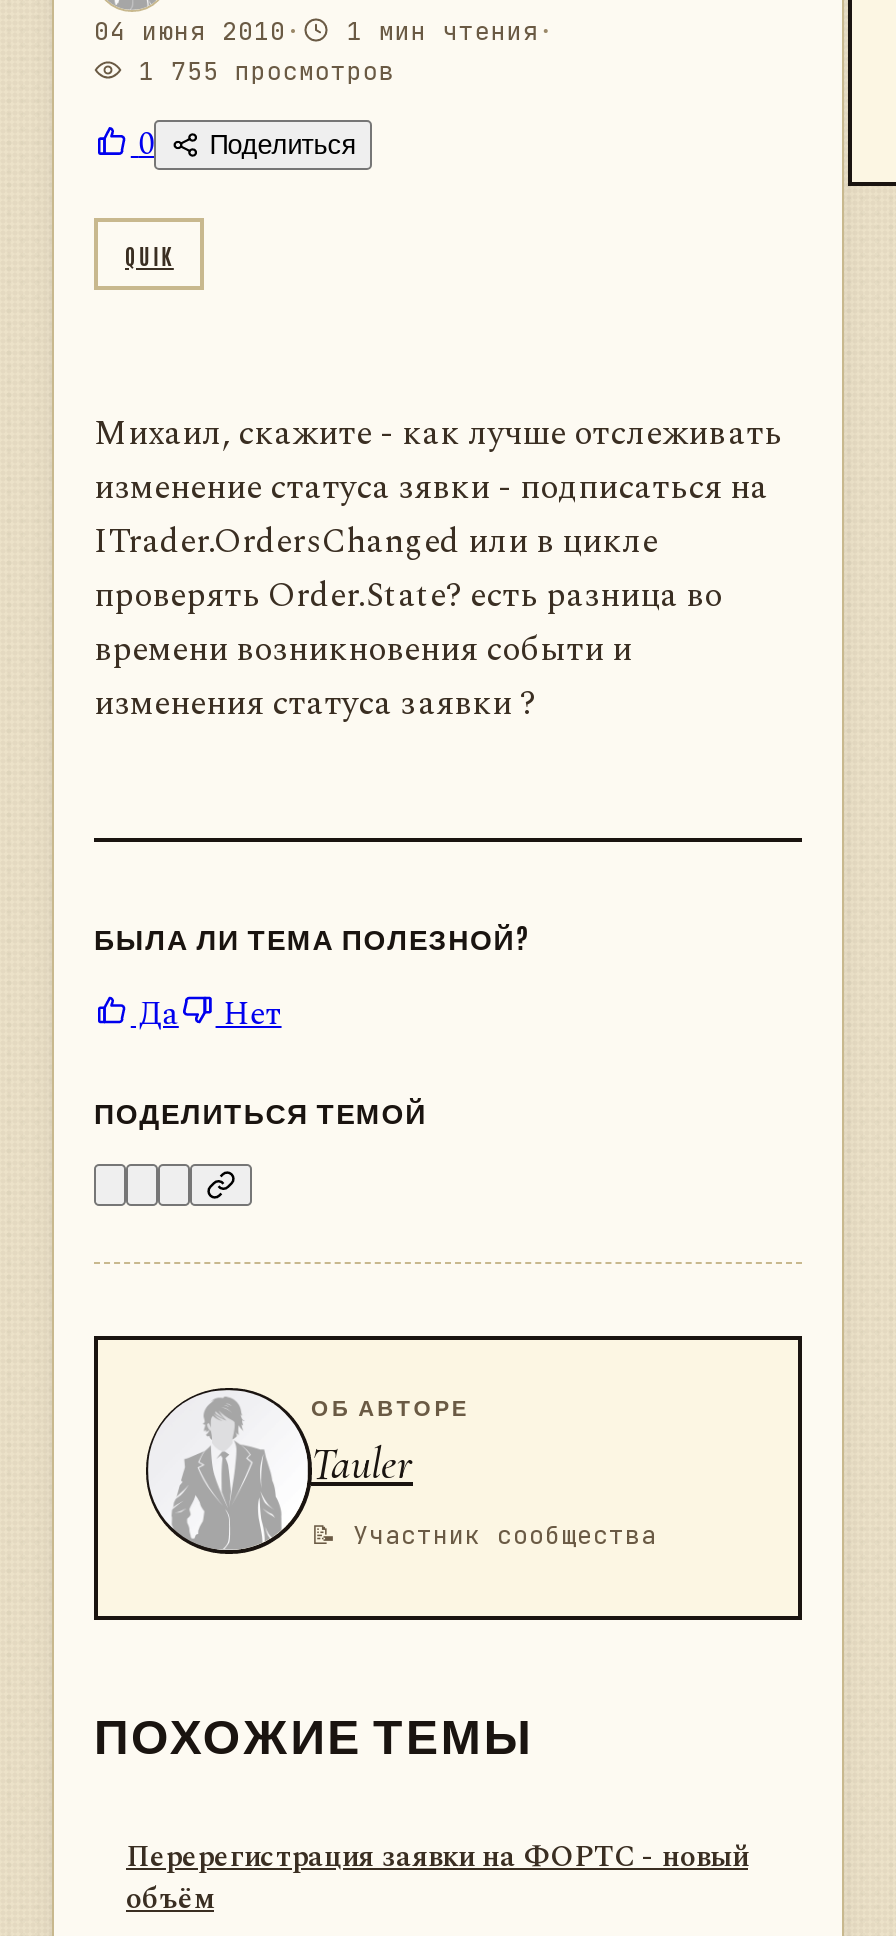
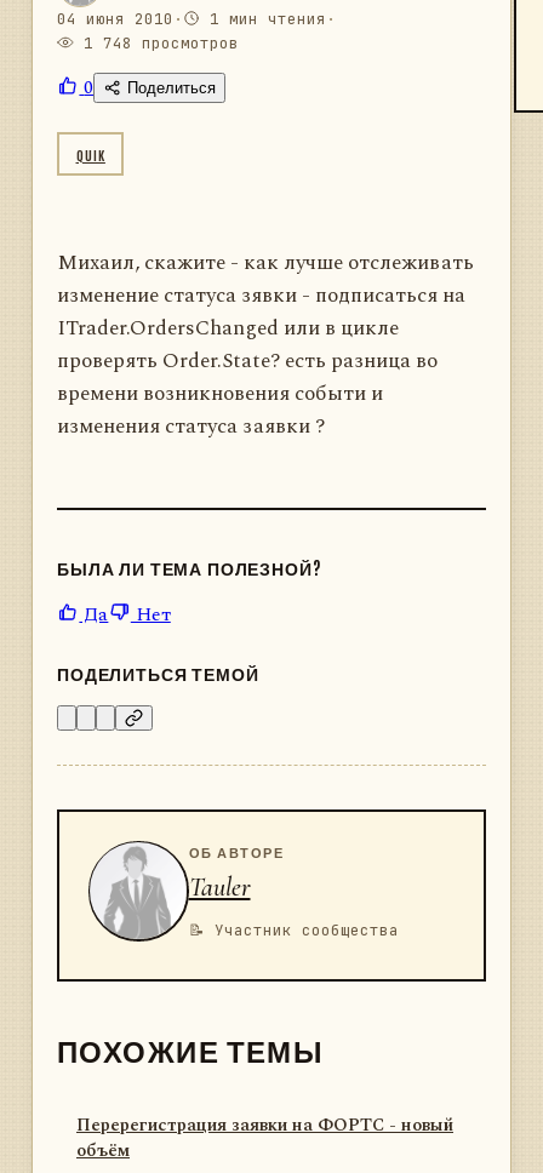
[123,54,395,88] 1 755 просмотров -> [74,33,239,53] 1 748 просмотров

